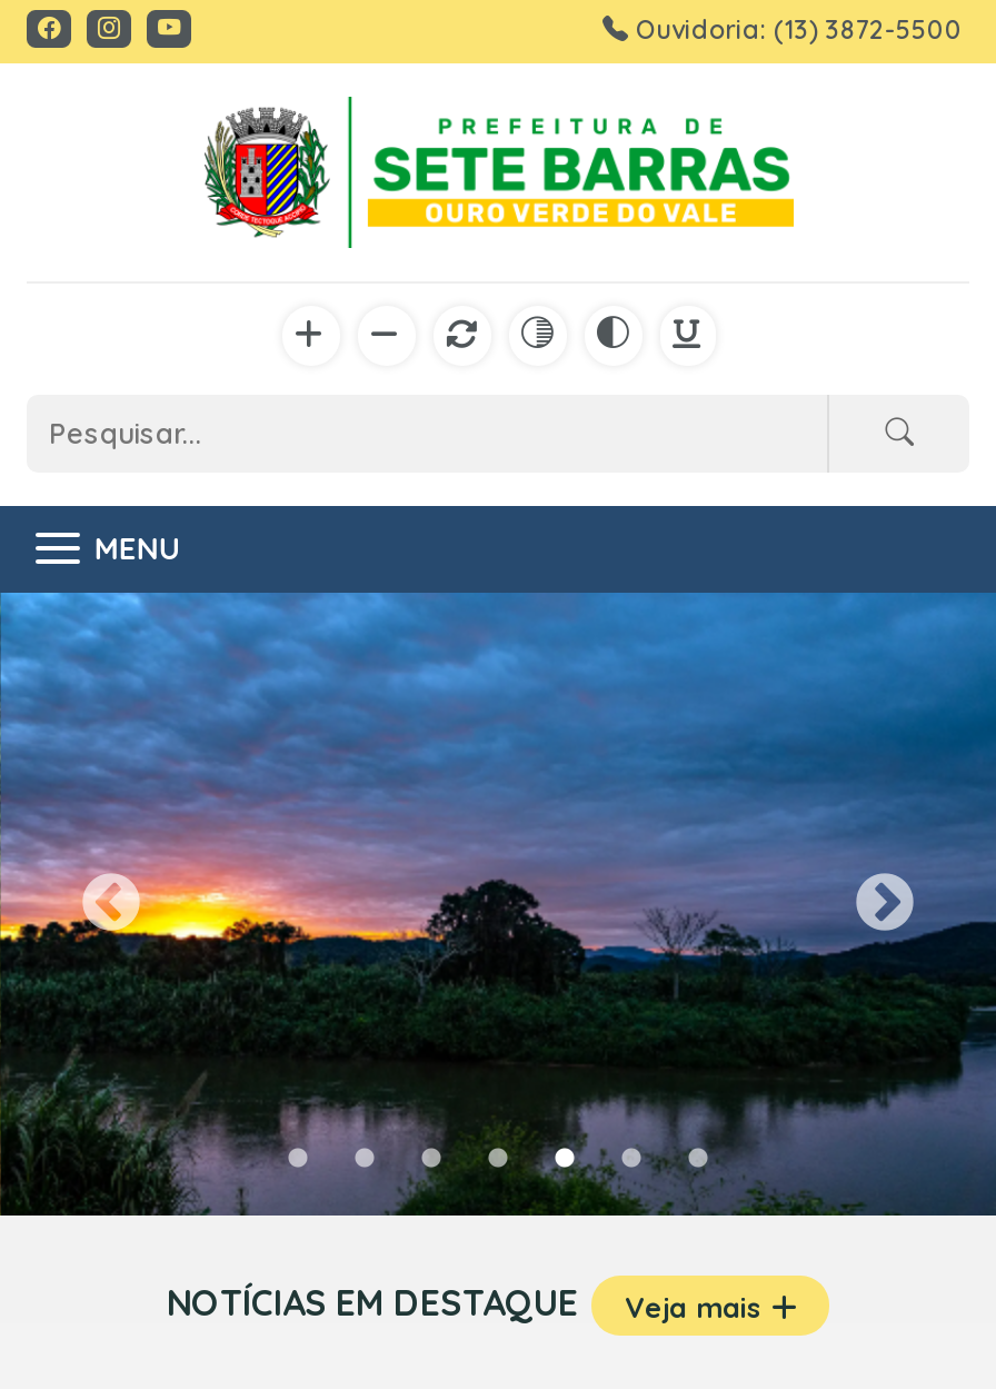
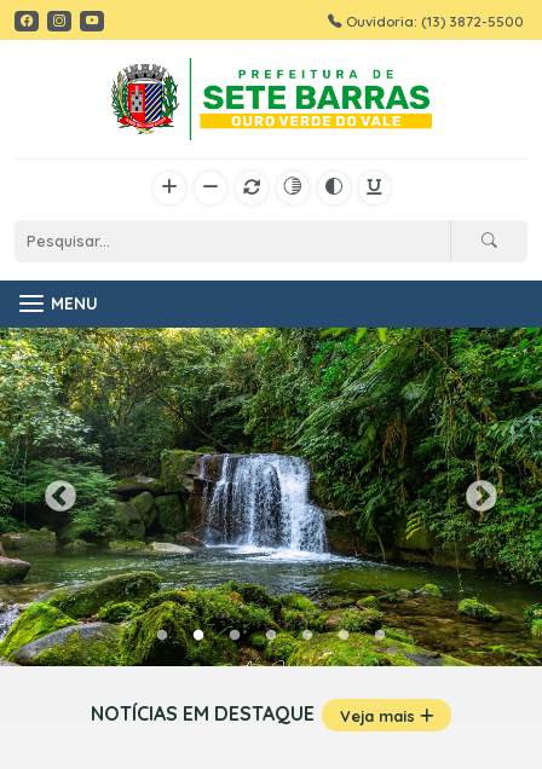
[7,591,989,1218] [image] -> [4,326,538,667] [image]

